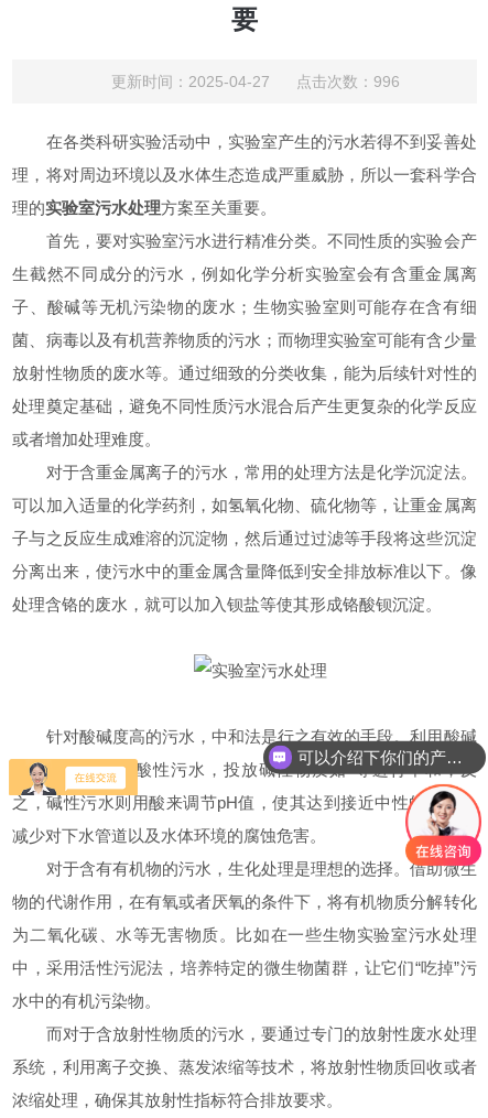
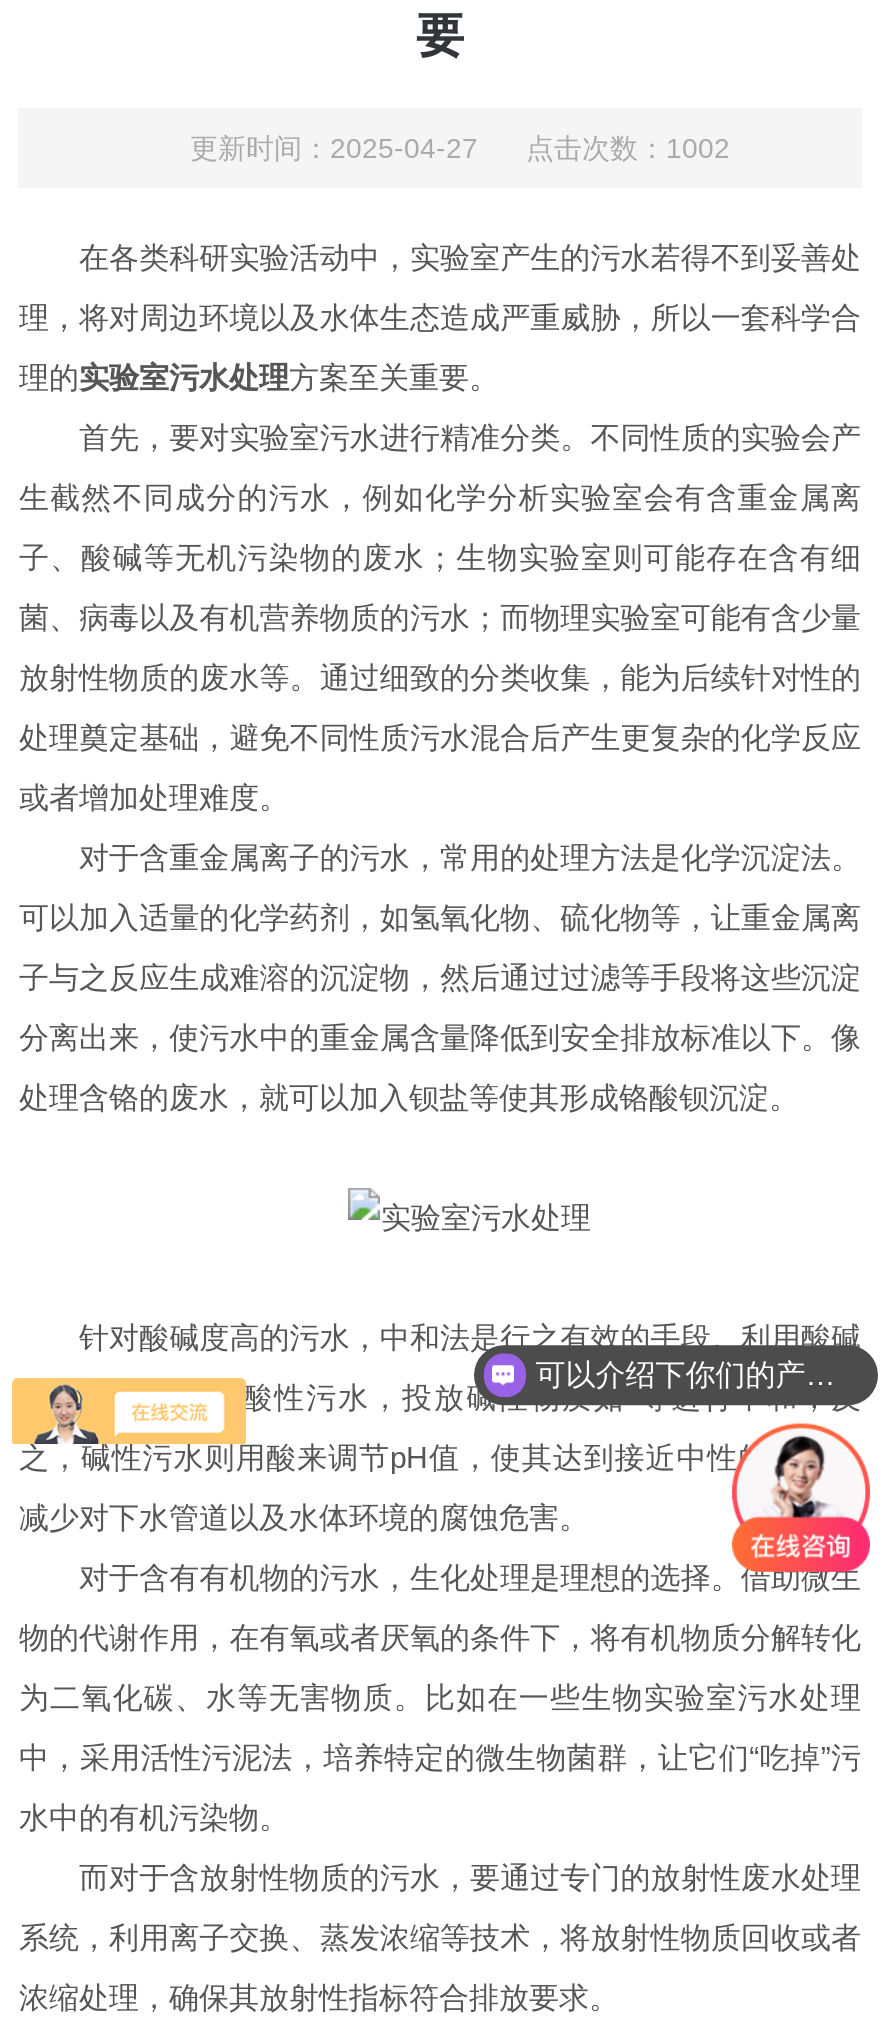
[111,72,400,90] 更新时间：2025-04-27 点击次数：996 -> [190,131,730,163] 更新时间：2025-04-27 点击次数：1002

